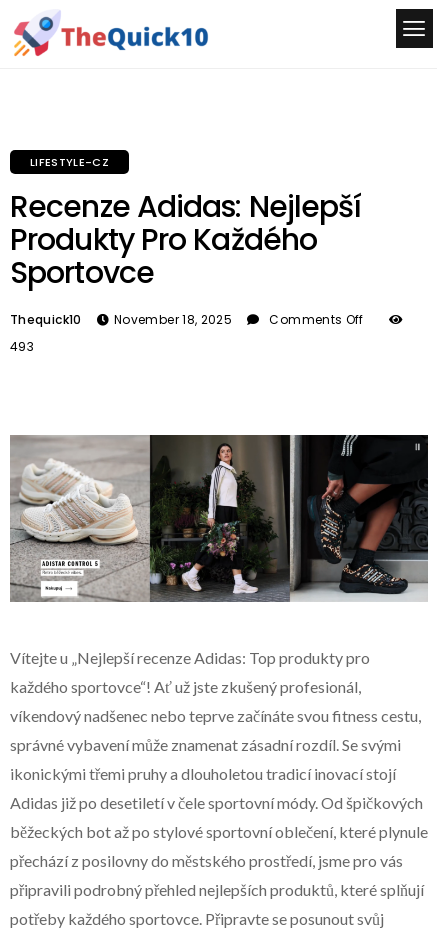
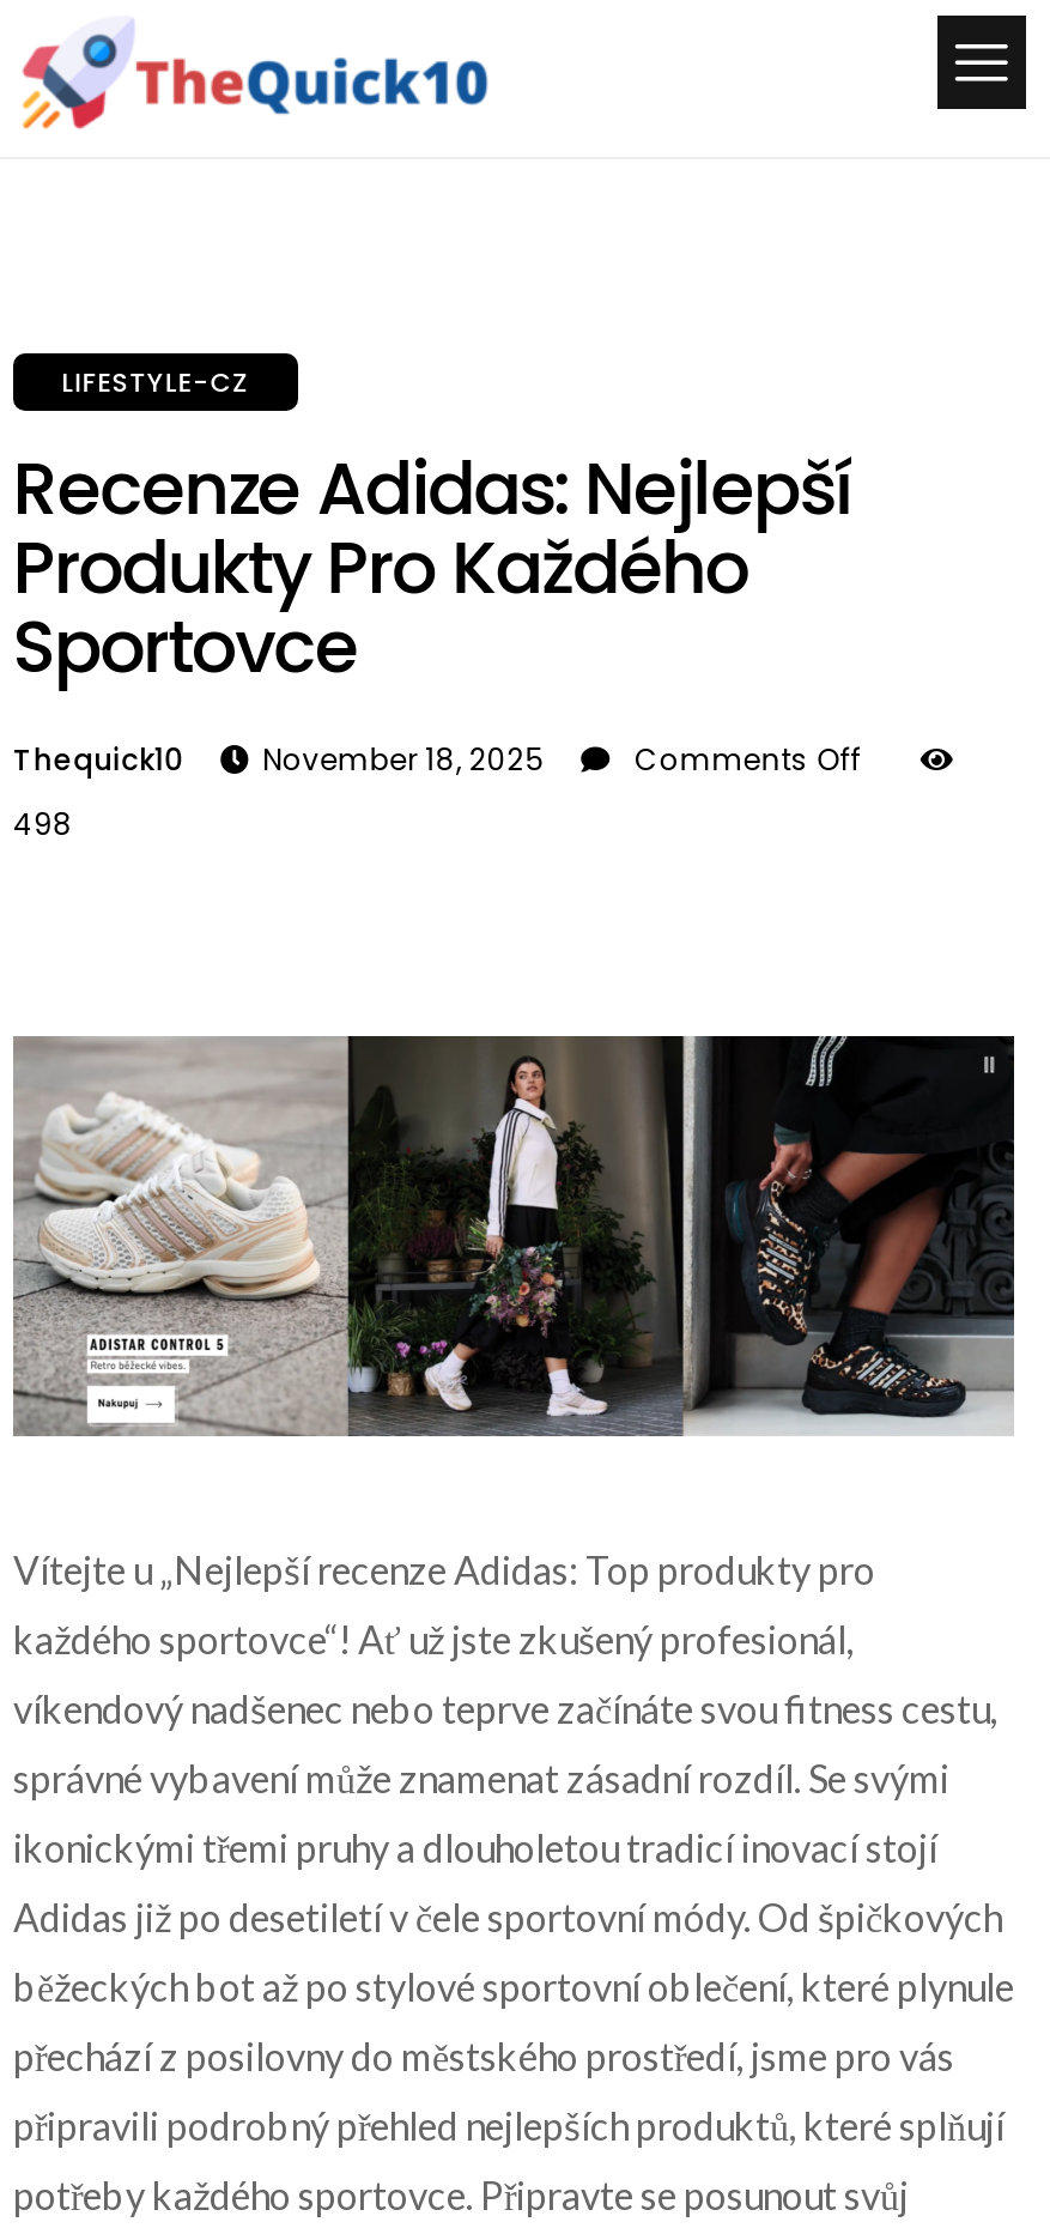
[10,338,34,355] 493 -> [13,804,73,844] 498

